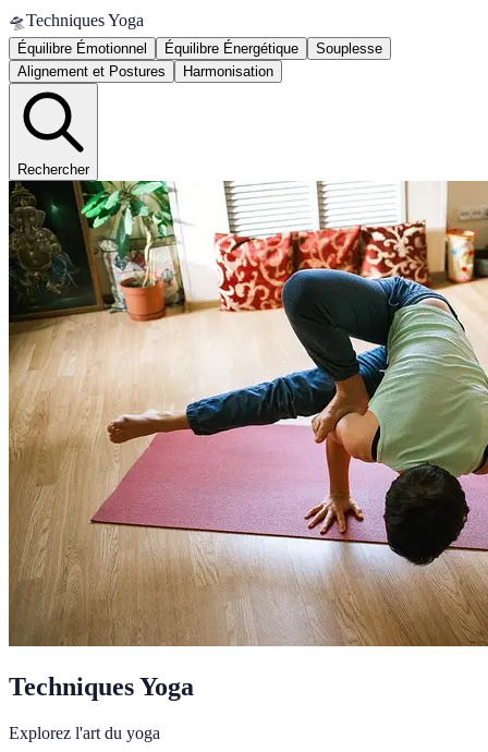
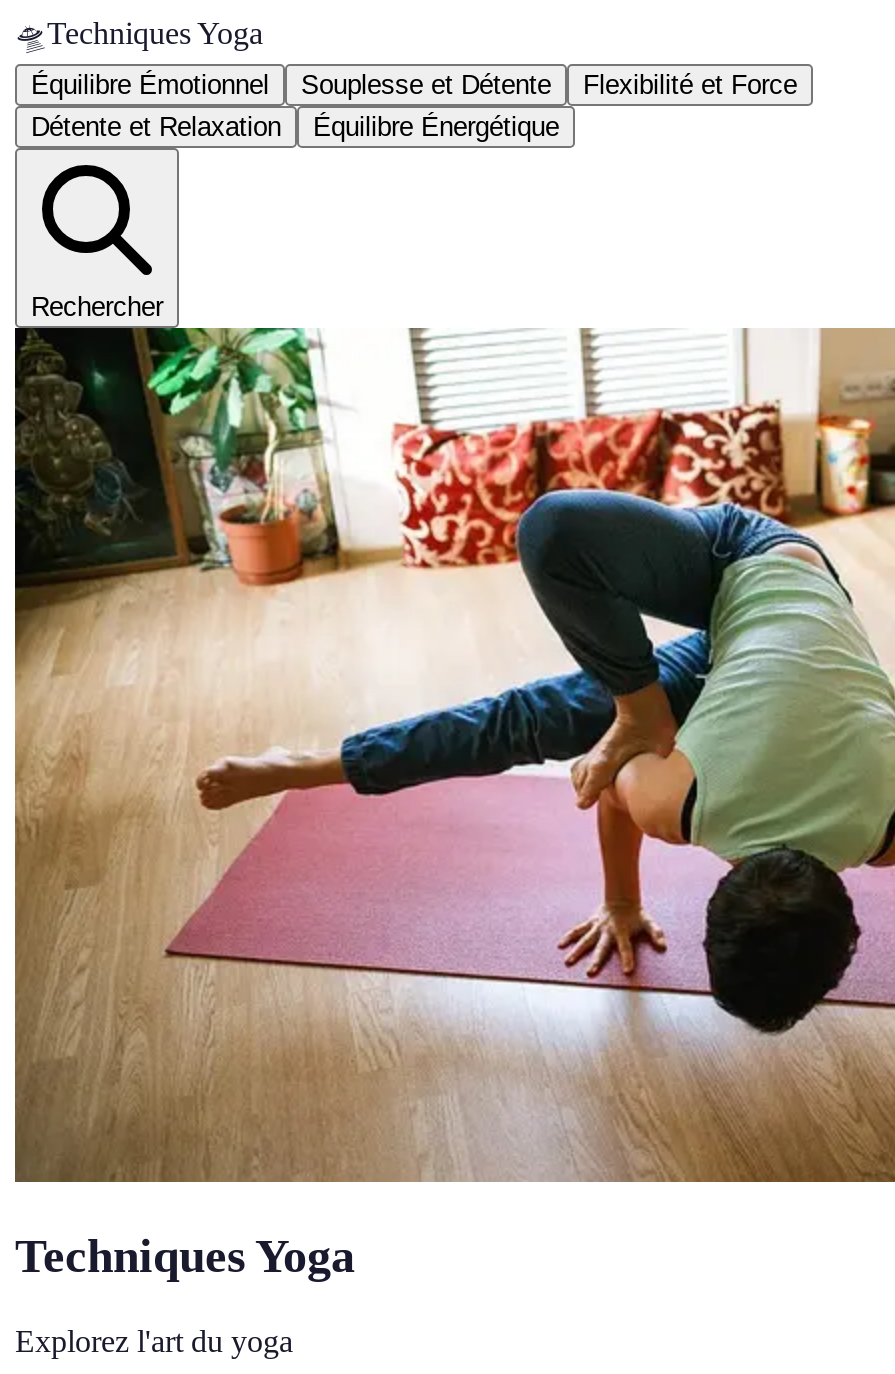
[17,40,382,80] Souplesse | Alignement et Postures | Harmonisation -> none
moved [164,40,298,57] -> [313,112,559,142]: Équilibre Énergétique
none -> [31,70,797,142] Souplesse et Détente | Flexibilité et Force | Détente et Relaxation

